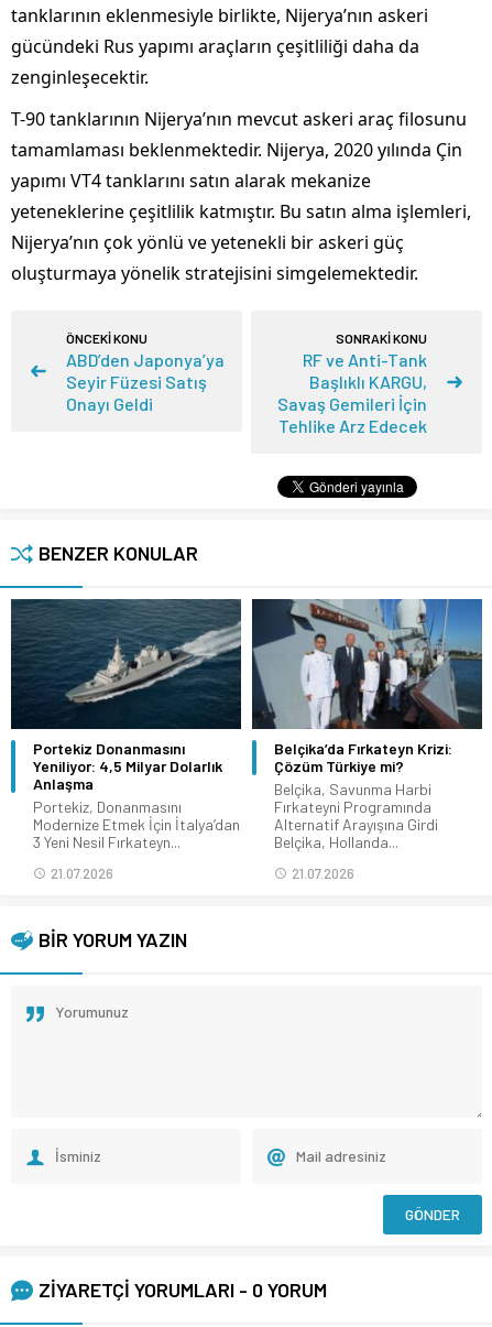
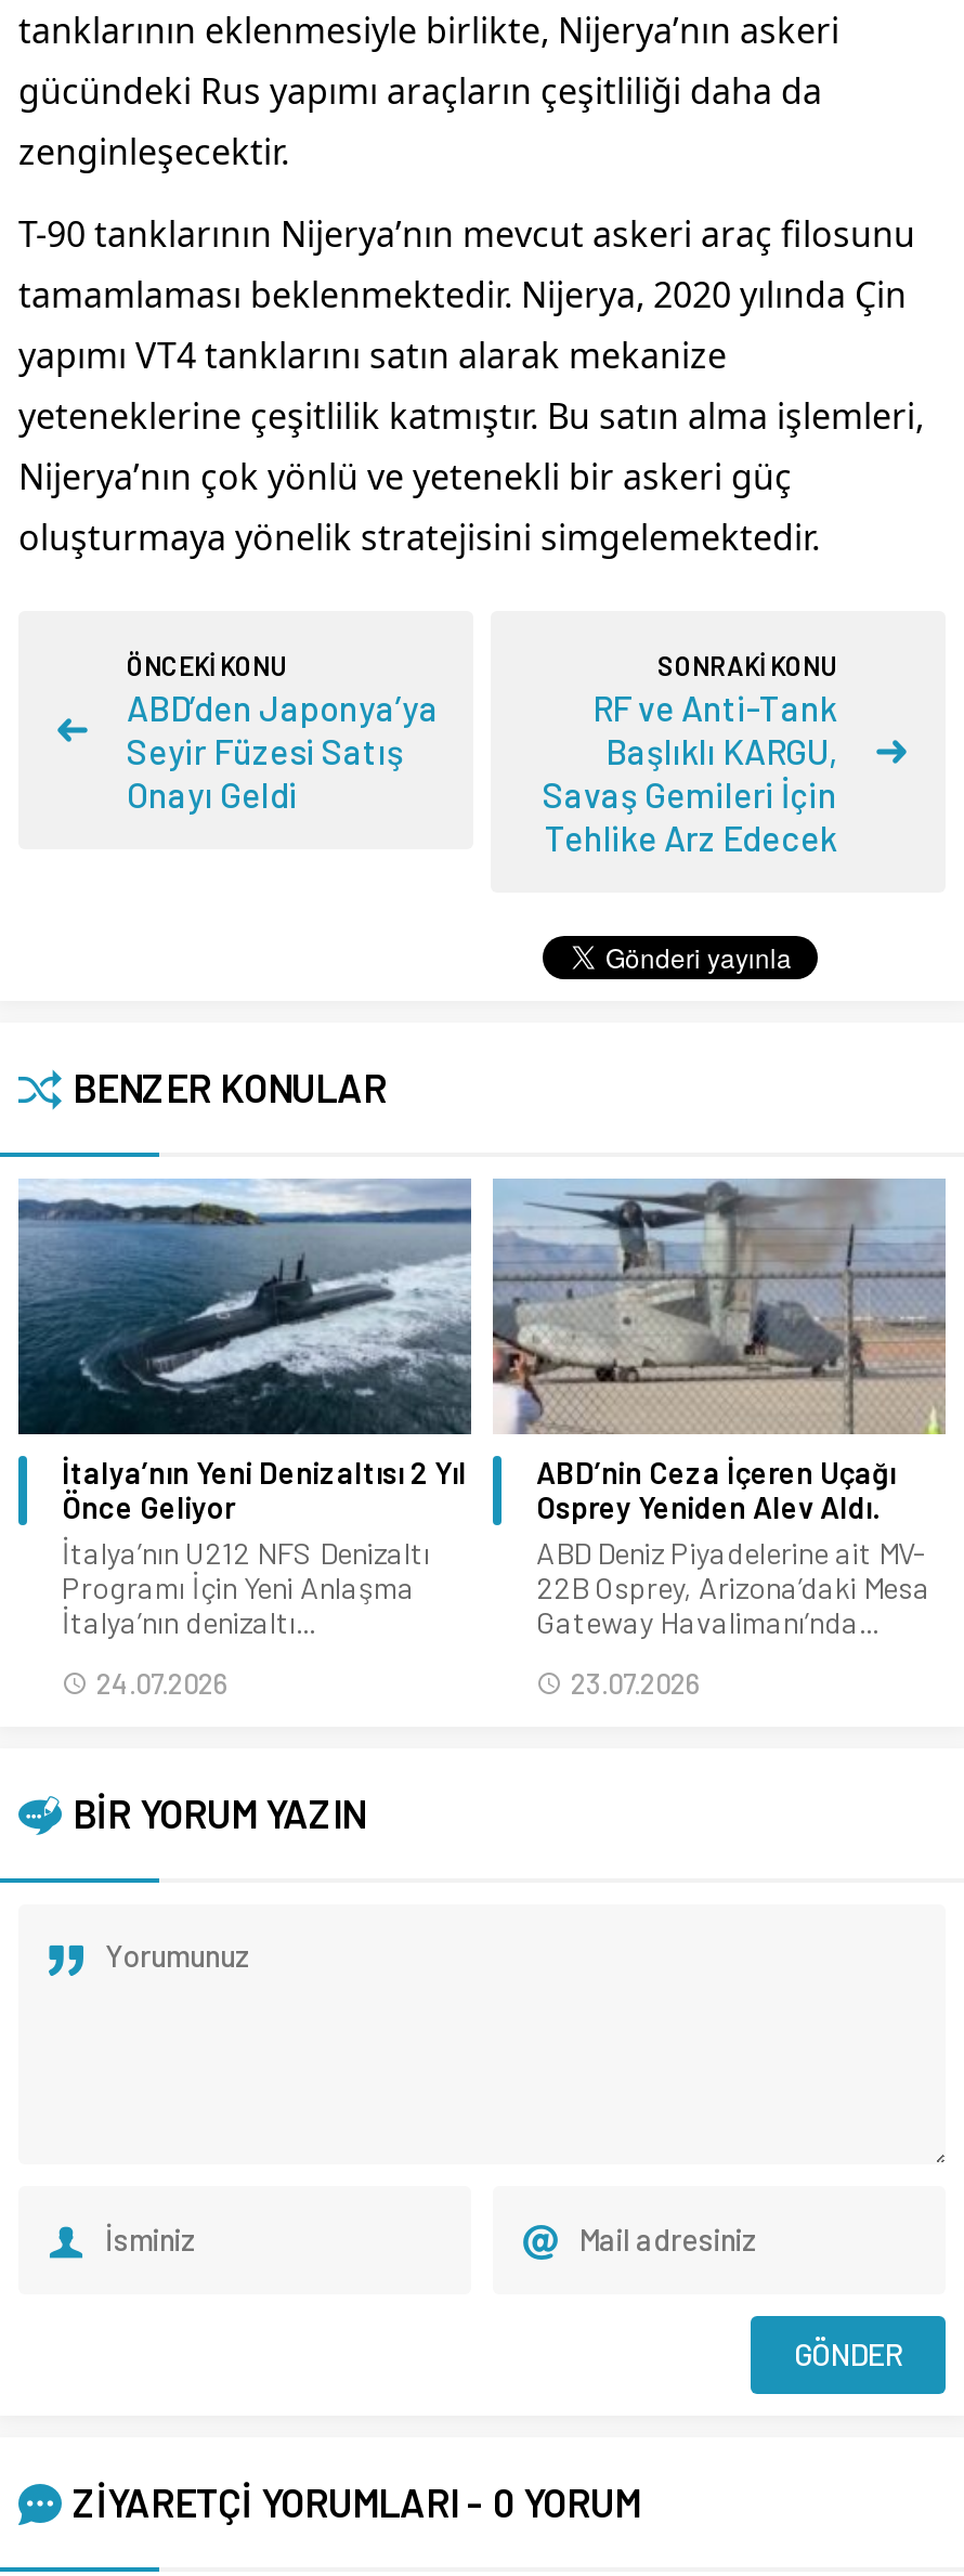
[10,598,241,851] [image] | Portekiz Donanmasını | Yeniliyor: 4,5 Milyar Dolarlık | Anlaşma | Portekiz, Donanmasını | Modernize Etmek İçin İtalya’dan | 3 Yeni Nesil Fırkateyn... -> [16,1179,473,1639] [image] | İtalya’nın Yeni Denizaltısı 2 Yıl | Önce Geliyor | İtalya’nın U212 NFS Denizaltı | Programı İçin Yeni Anlaşma | İtalya’nın denizaltı...
[251,598,482,851] [image] | Belçika’da Fırkateyn Krizi: | Çözüm Türkiye mi? | Belçika, Savunma Harbi | Fırkateyni Programında | Alternatif Arayışına Girdi | Belçika, Hollanda... -> [491,1179,948,1639] [image] | ABD’nin Ceza İçeren Uçağı | Osprey Yeniden Alev Aldı. | ABD Deniz Piyadelerine ait MV- | 22B Osprey, Arizona’daki Mesa | Gateway Havalimanı’nda...
[51,864,113,882] 21.07.2026 -> [96,1665,229,1700] 24.07.2026
[292,864,354,882] 21.07.2026 -> [571,1665,701,1700] 23.07.2026

